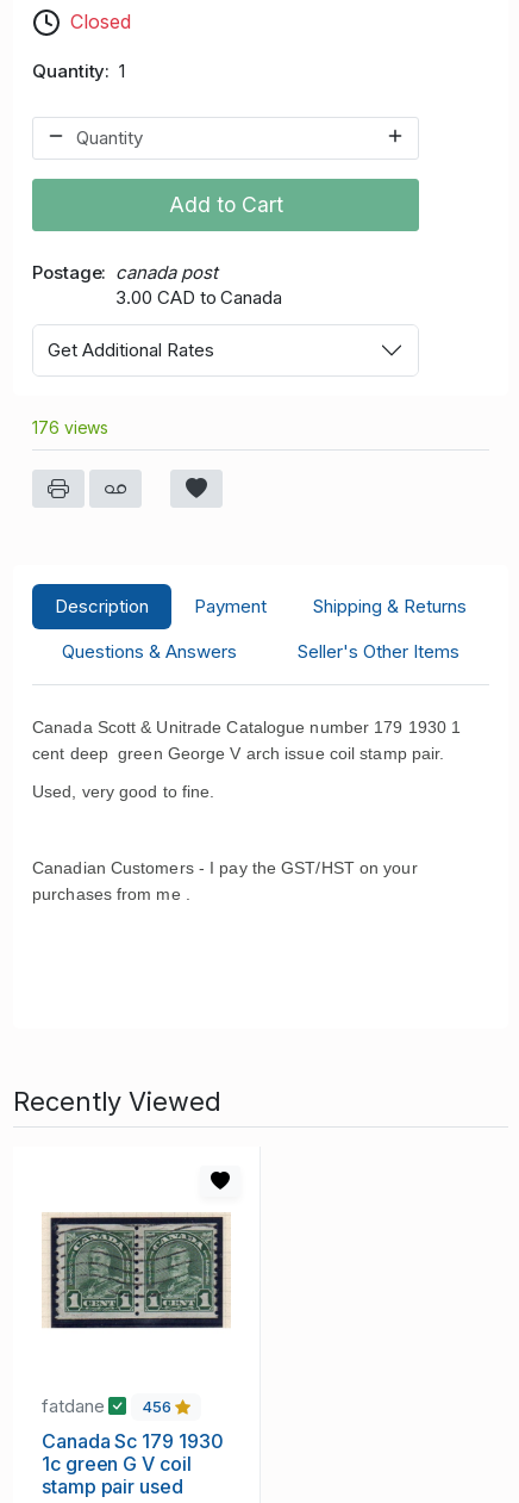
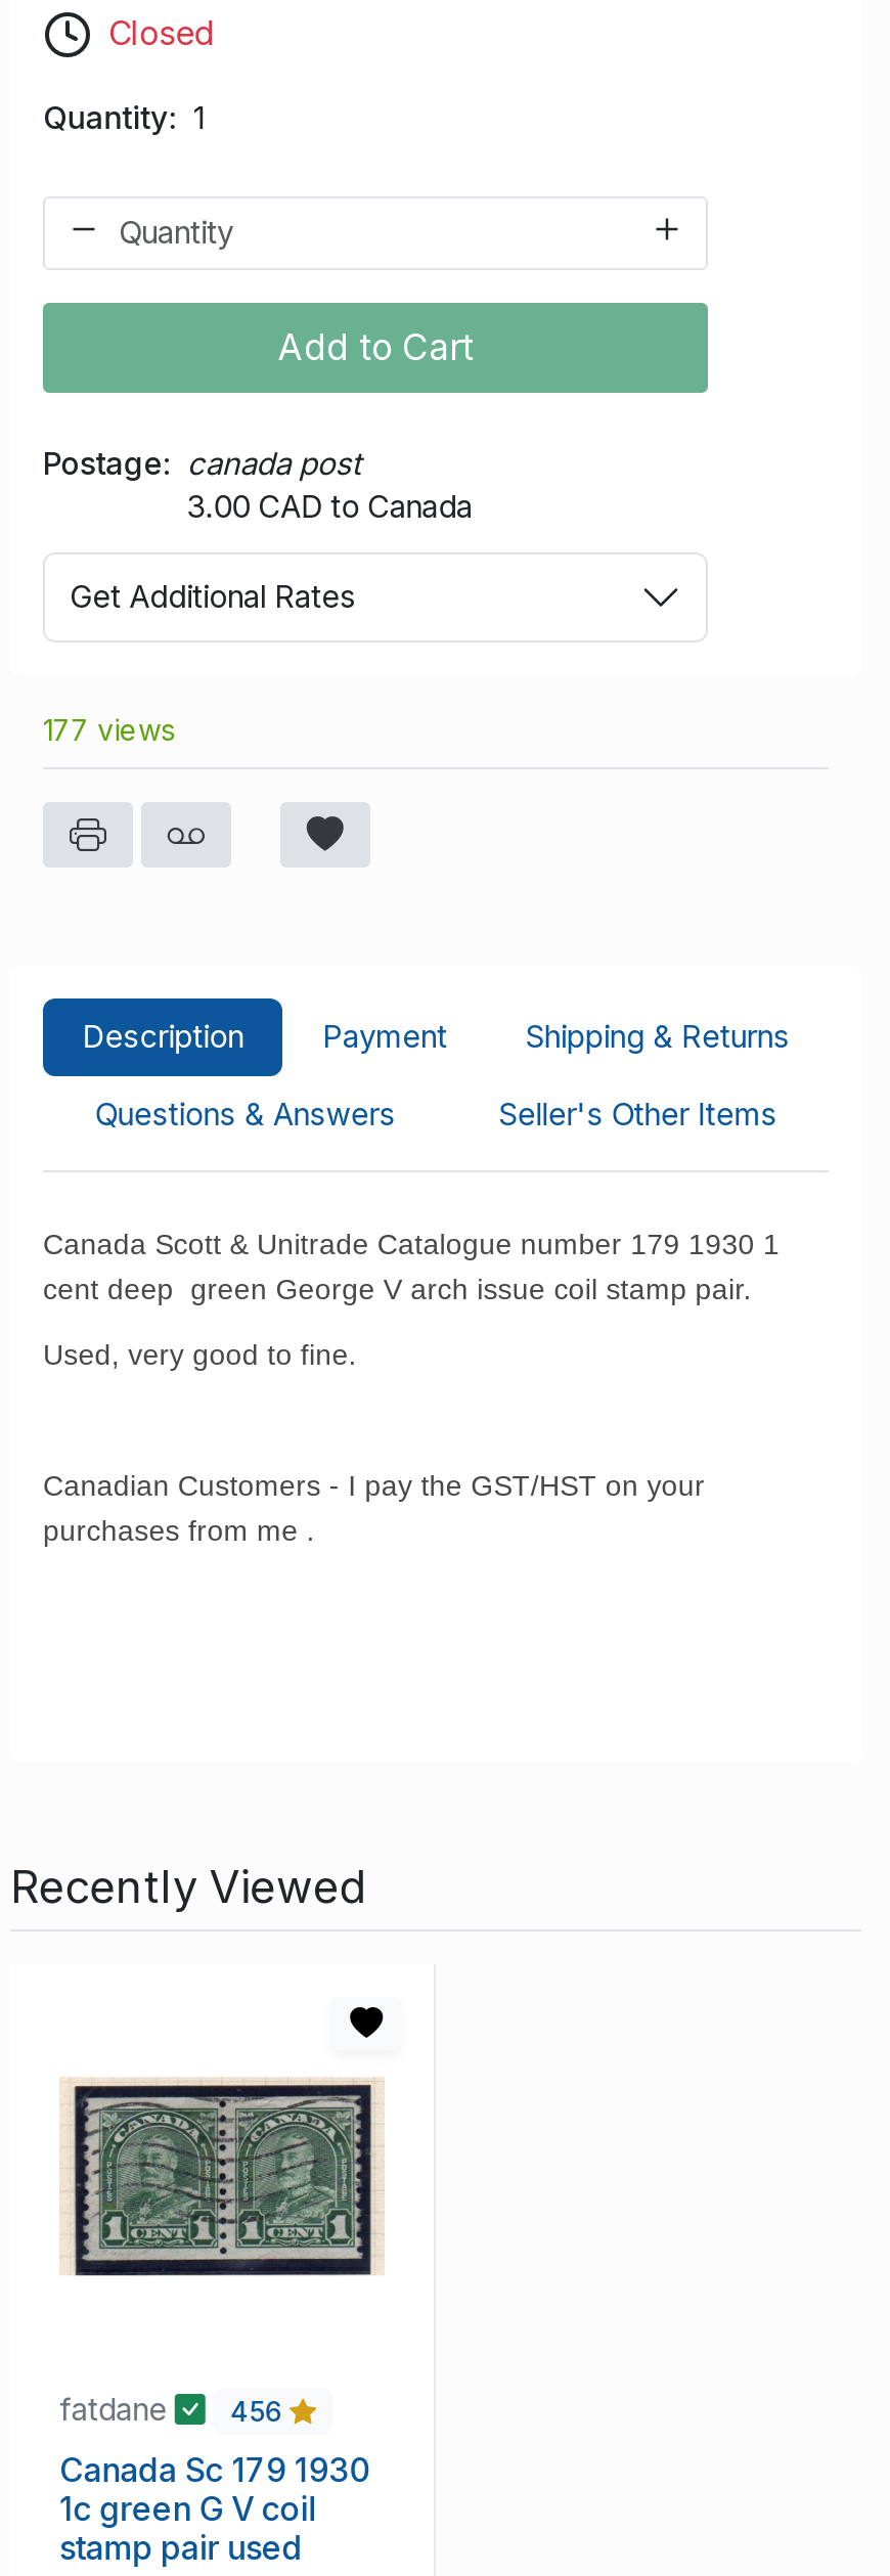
[32,417,109,437] 176 views -> [43,711,175,746] 177 views

